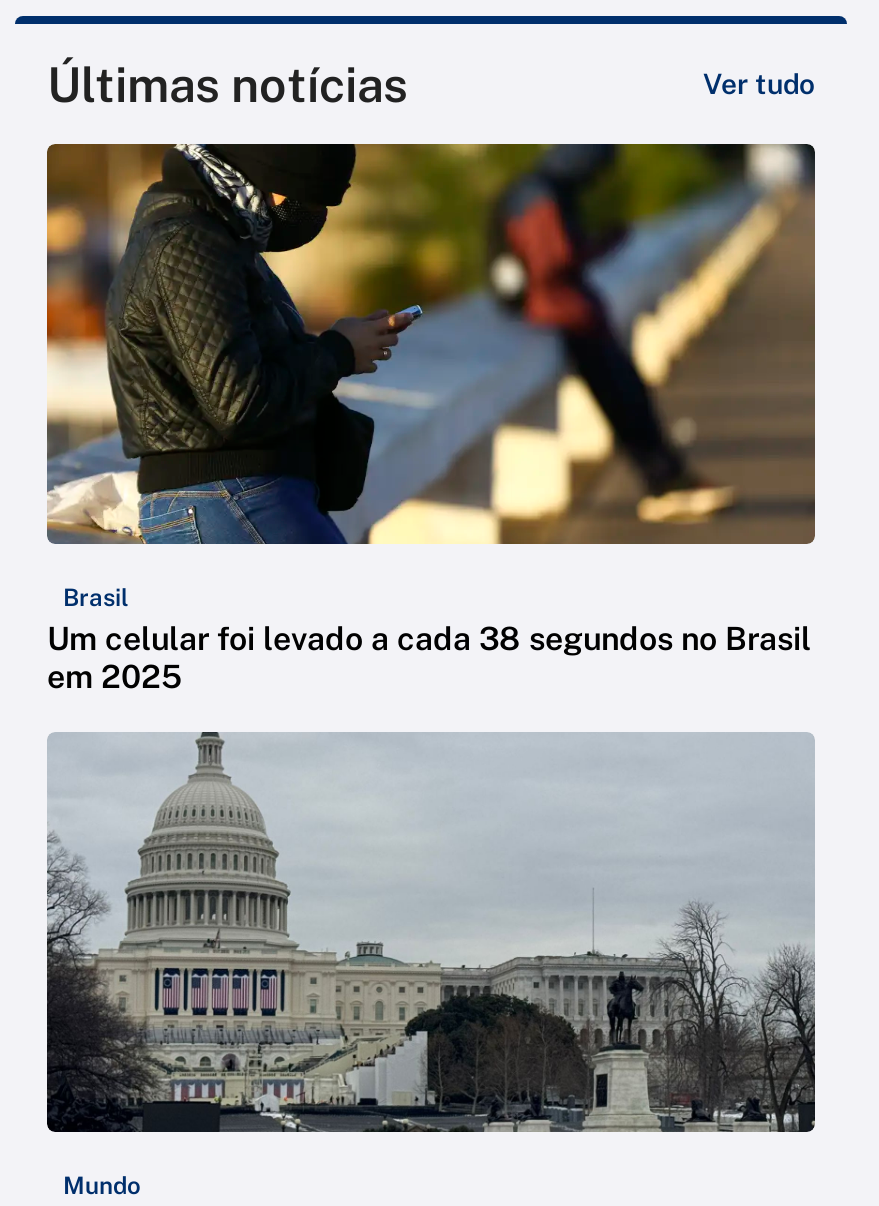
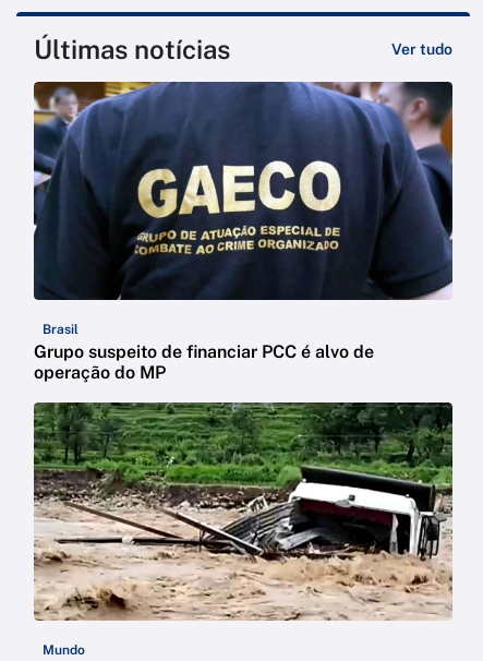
[45,142,817,697] [image] | Um celular foi levado a cada 38 segundos no Brasil | em 2025 -> [33,81,454,383] [image] | Grupo suspeito de financiar PCC é alvo de | operação do MP
[45,732,817,1134] [image] -> [33,401,454,622] [image]

